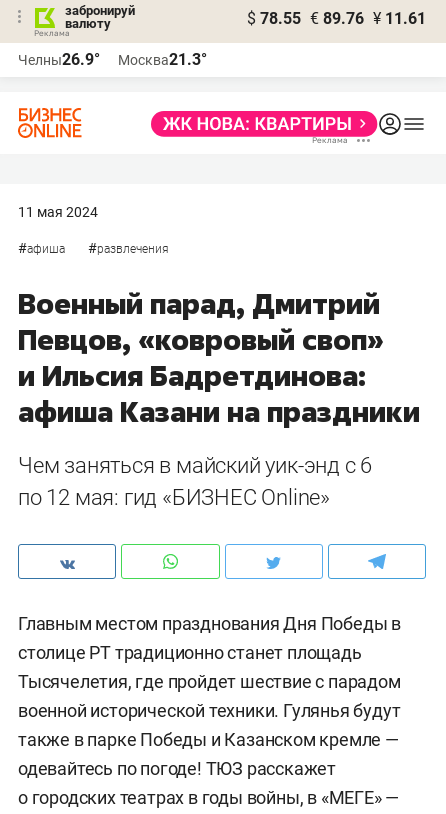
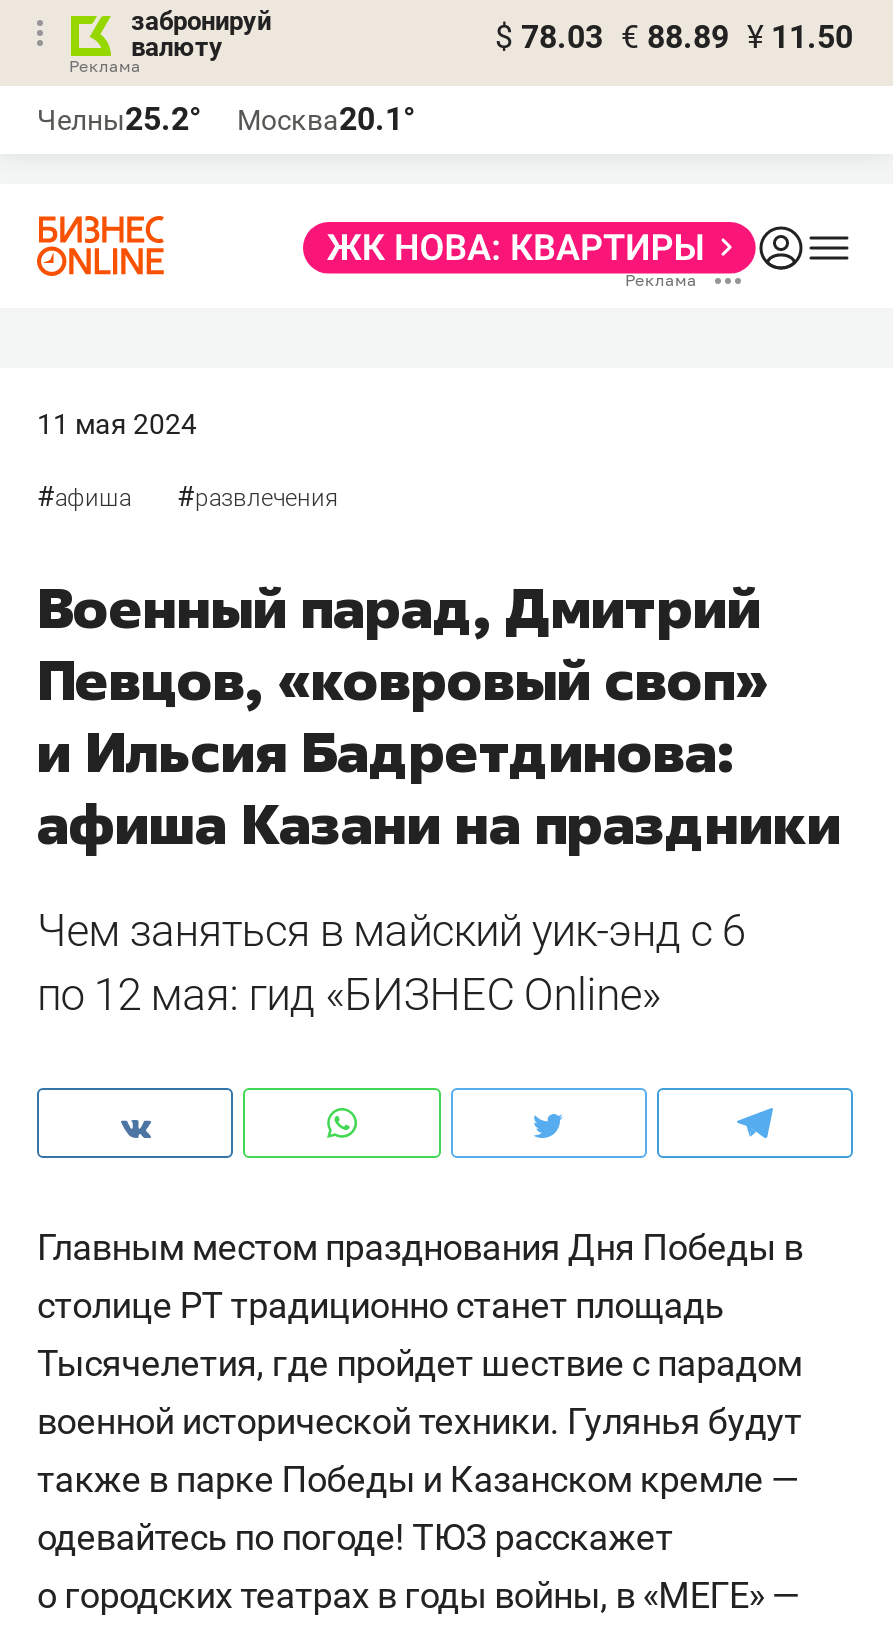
[247,9,426,28] $ 78.55 € 89.76 ¥ 11.61 -> [495,18,853,56] $ 78.03 € 88.89 ¥ 11.50
[18,50,100,69] Челны26.9° -> [37,100,201,138] Челны25.2°
[118,50,207,69] Москва21.3° -> [237,100,415,138] Москва20.1°

